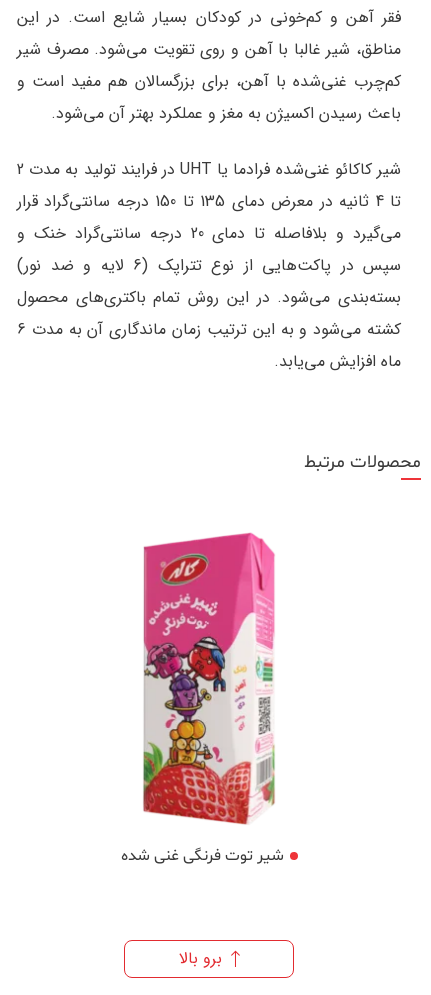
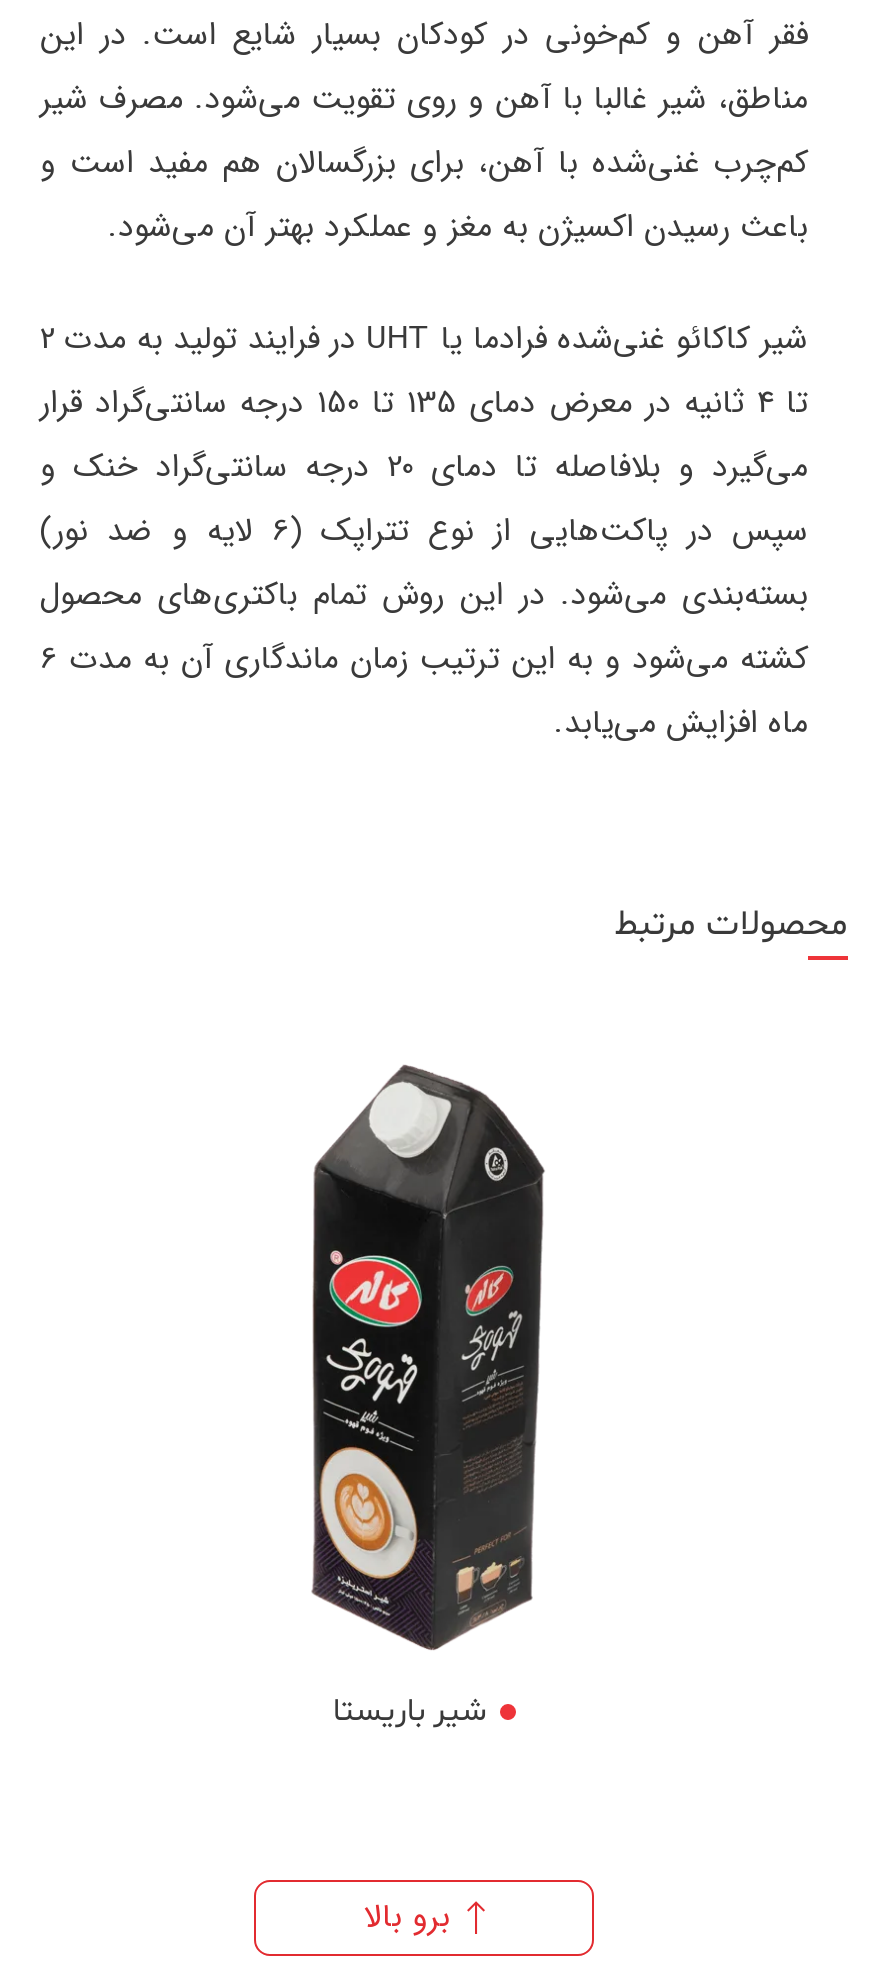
[120,532,283,867] [image] | شیر توت‌ فرنگی غنی‌ شده -> [292,1064,556,1734] [image] | شیر باریستا

